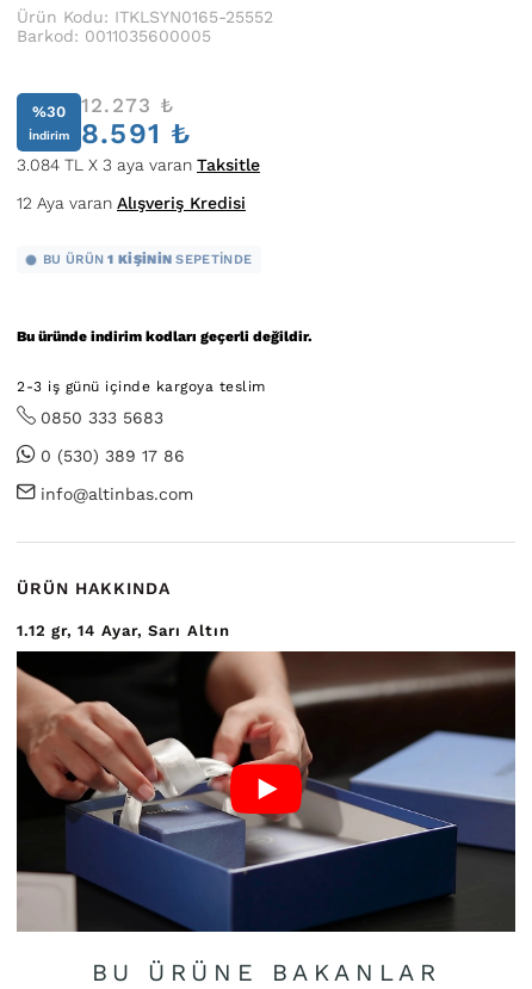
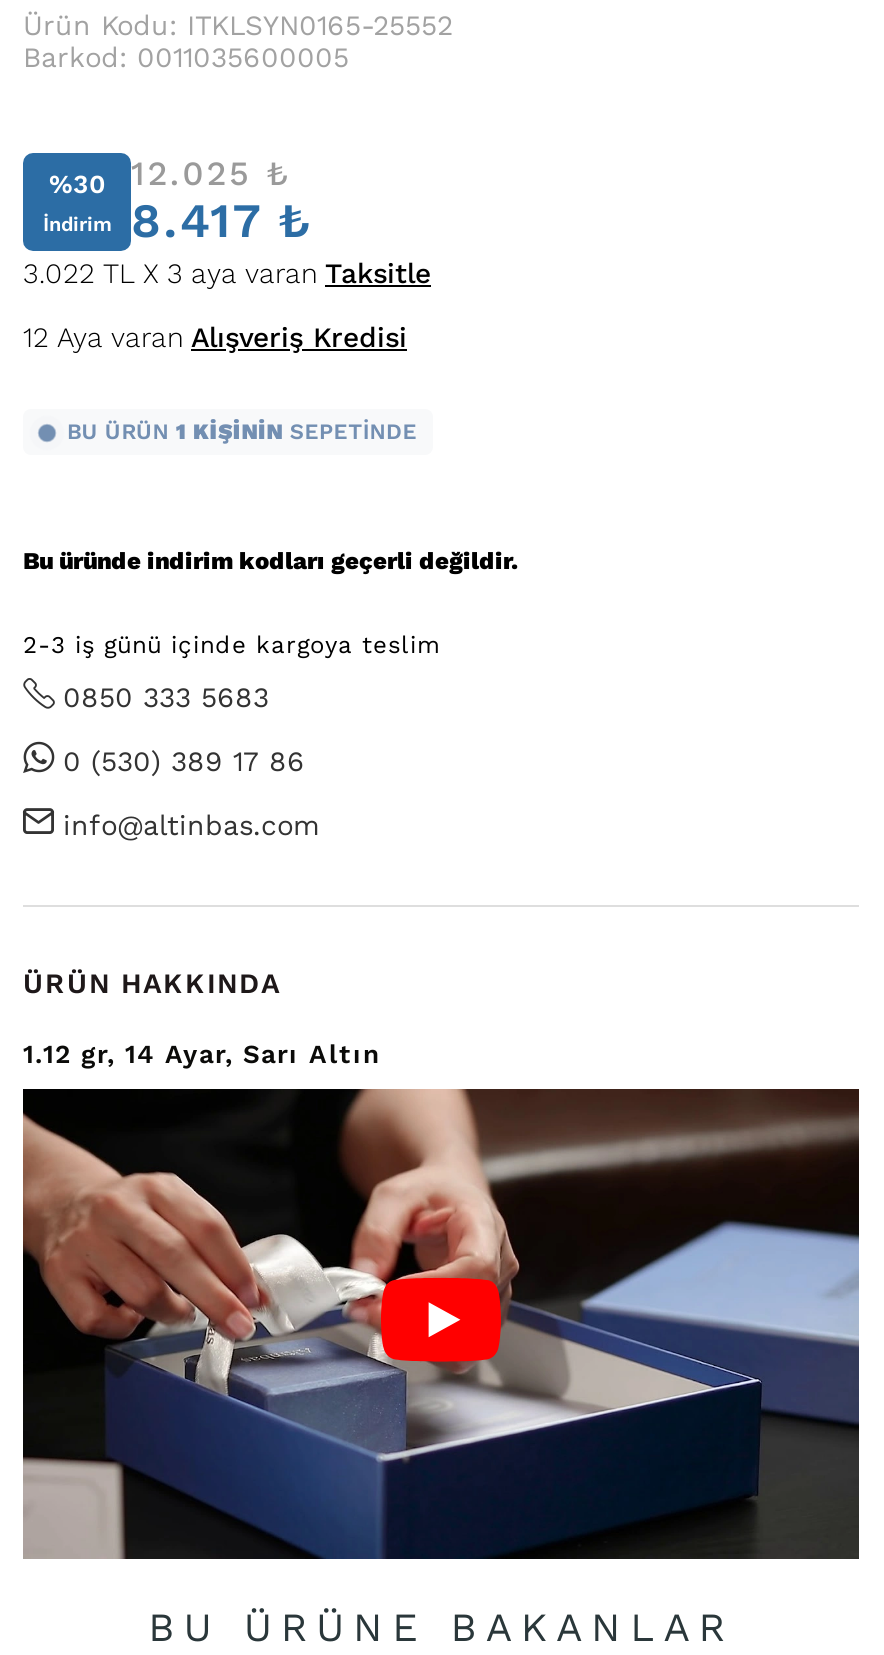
[32,93,175,120] %30 12.273 ₺ -> [49,153,290,198] %30 12.025 ₺
[29,117,193,150] İndirim 8.591 ₺ -> [43,193,314,249] İndirim 8.417 ₺
[17,155,260,174] 3.084 TL X 3 aya varan Taksitle -> [23,257,431,289] 3.022 TL X 3 aya varan Taksitle

